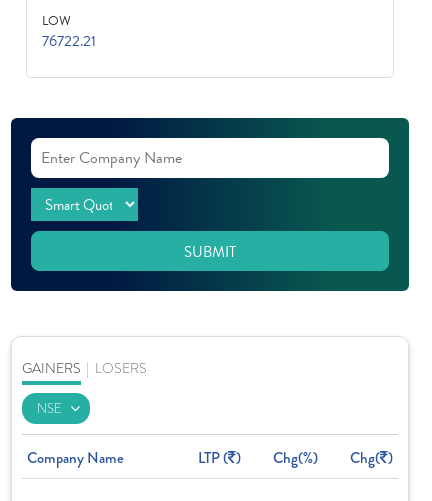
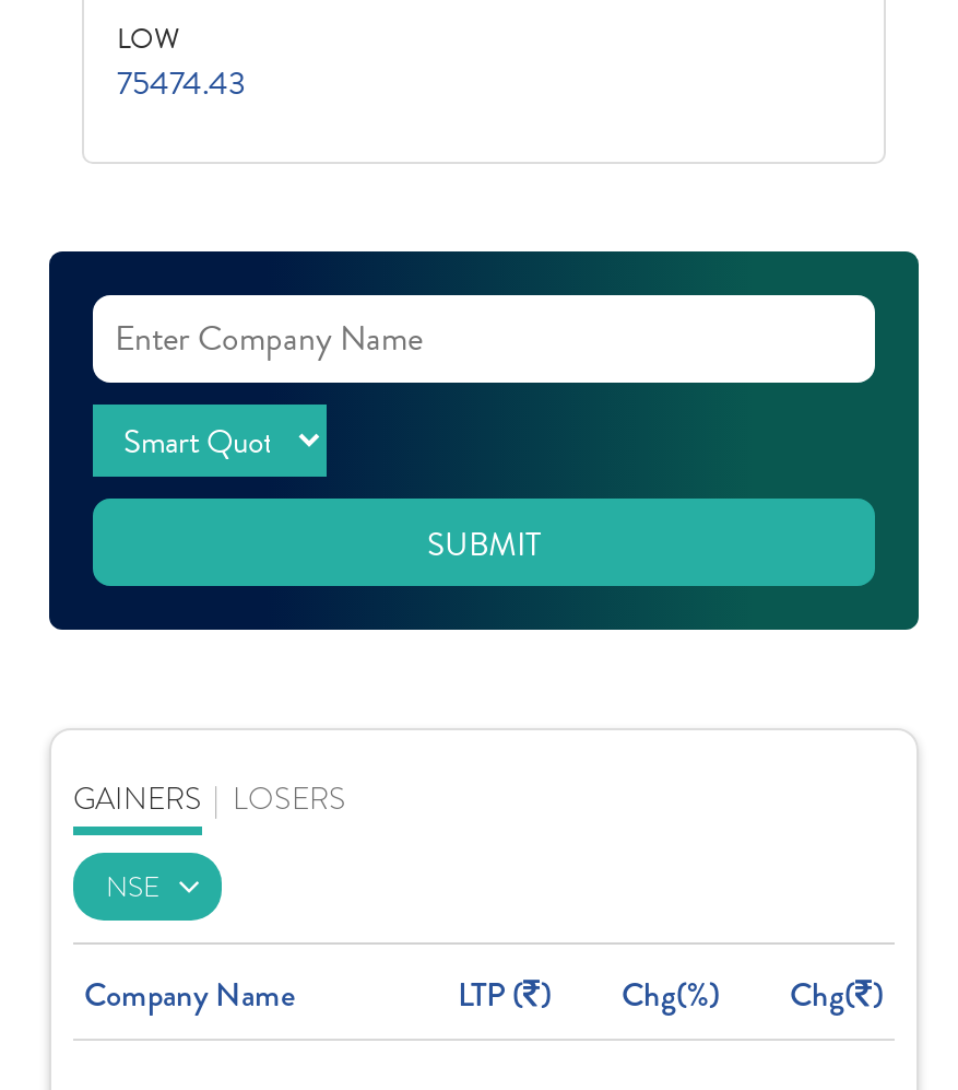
[42,30,96,52] 76722.21 -> [117,60,246,108] 75474.43

